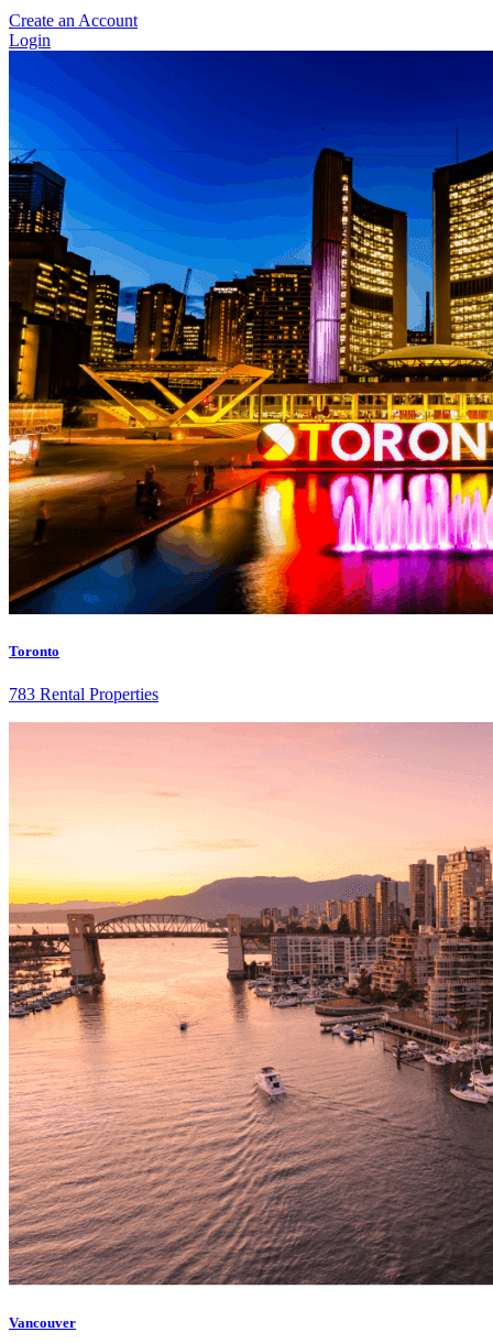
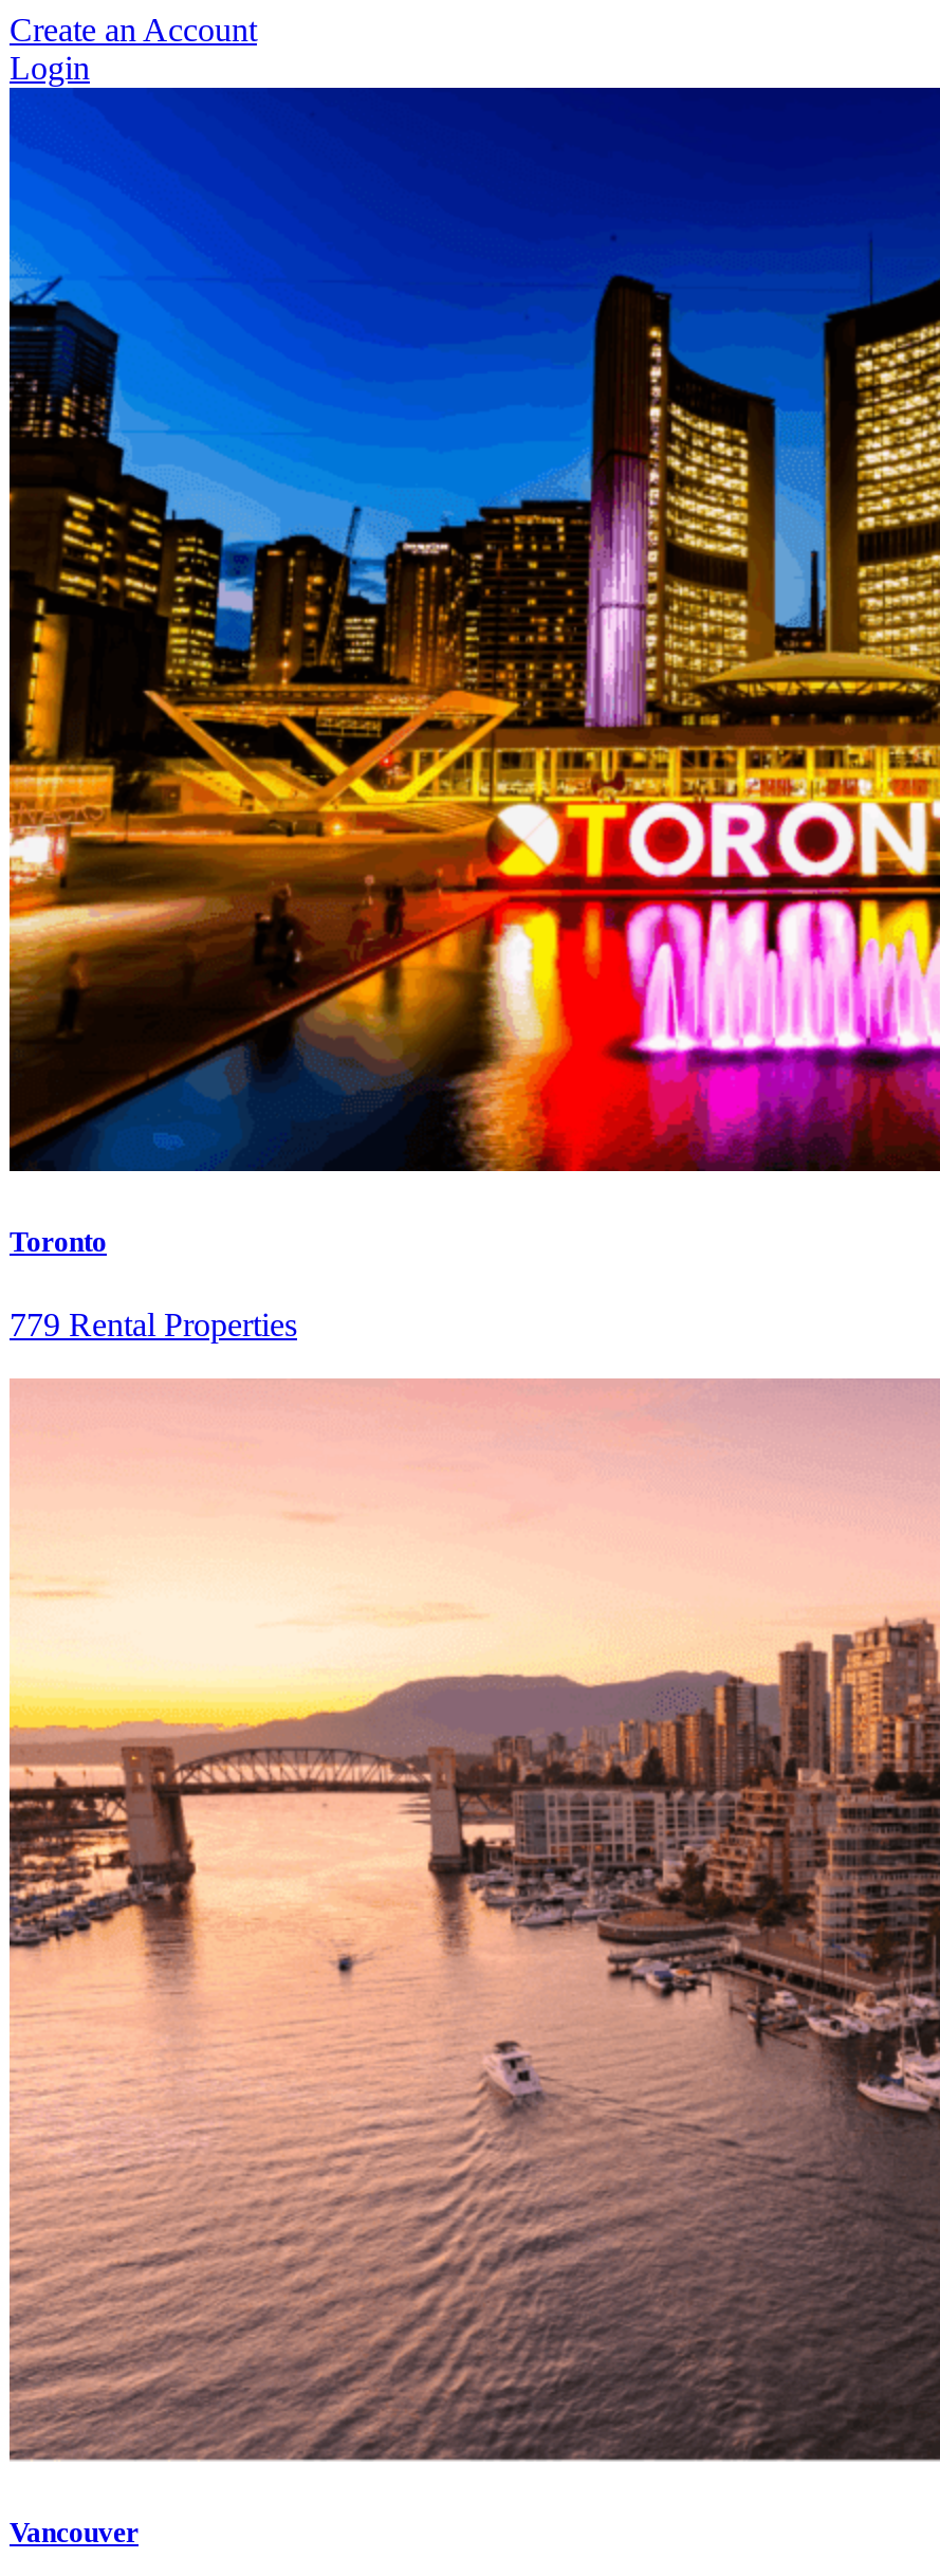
[9,685,158,703] 783 Rental Properties -> [10,1306,297,1342] 779 Rental Properties

